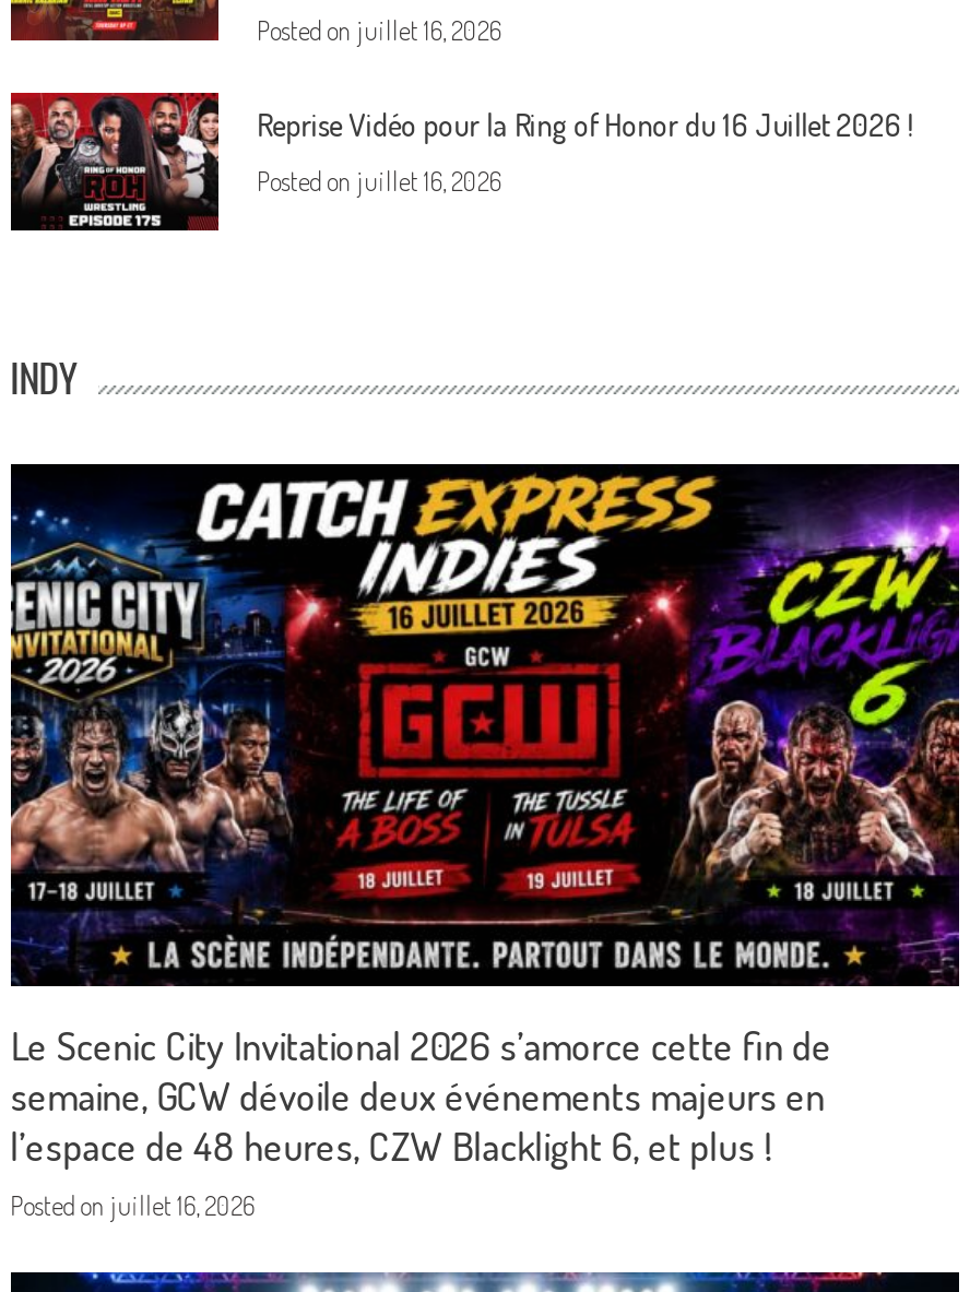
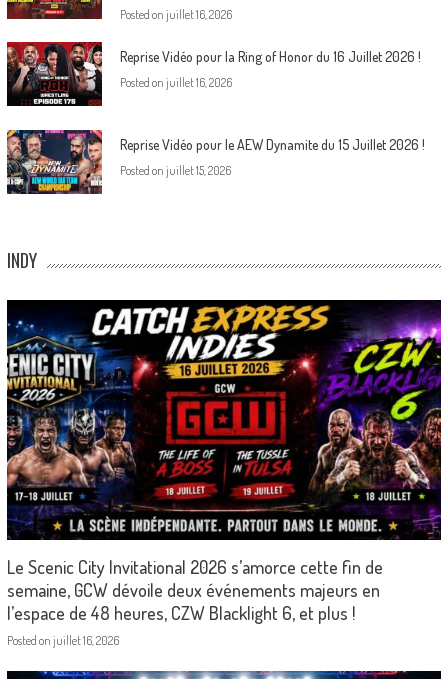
none -> [6,129,425,194] [image] | Reprise Vidéo pour le AEW Dynamite du 15 Juillet 2026 ! | Posted on juillet 15, 2026

